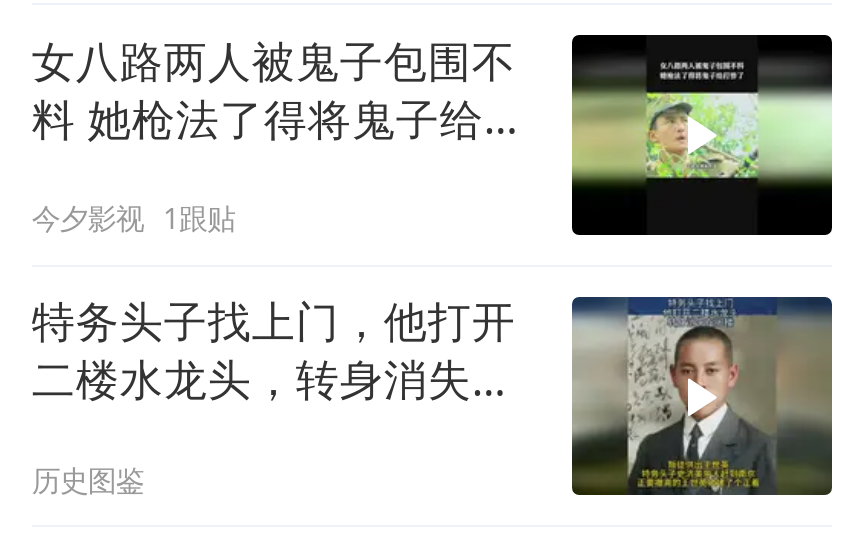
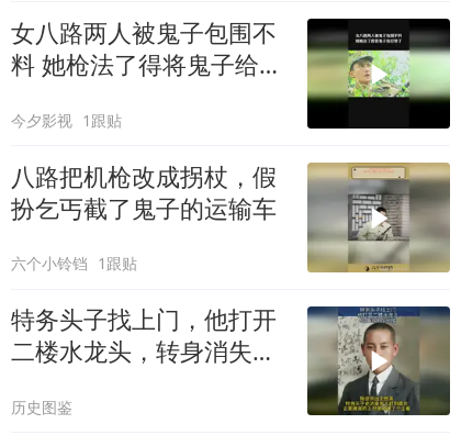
none -> [11,160,450,274] [image] | 八路把机枪改成拐杖，假 | 扮乞丐截了鬼子的运输车 | 六个小铃铛 1跟贴

